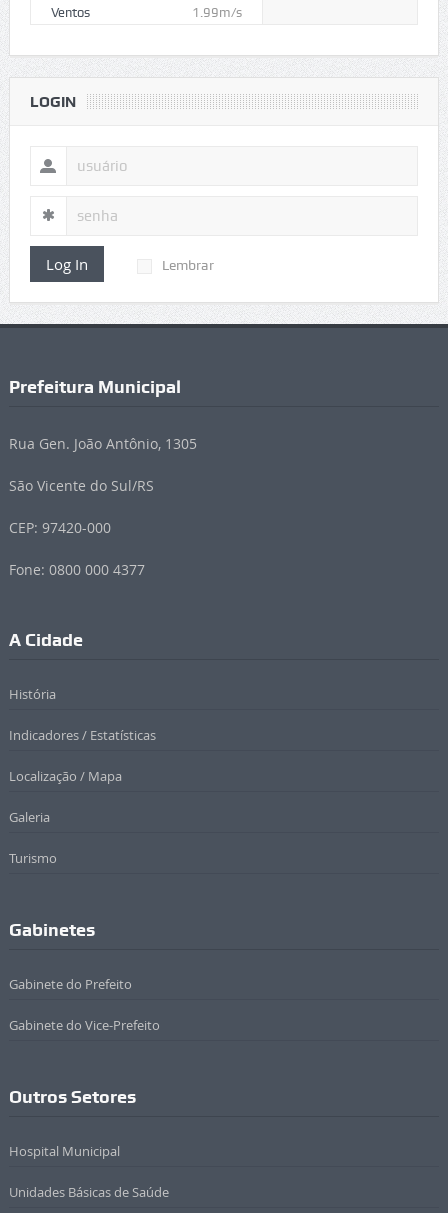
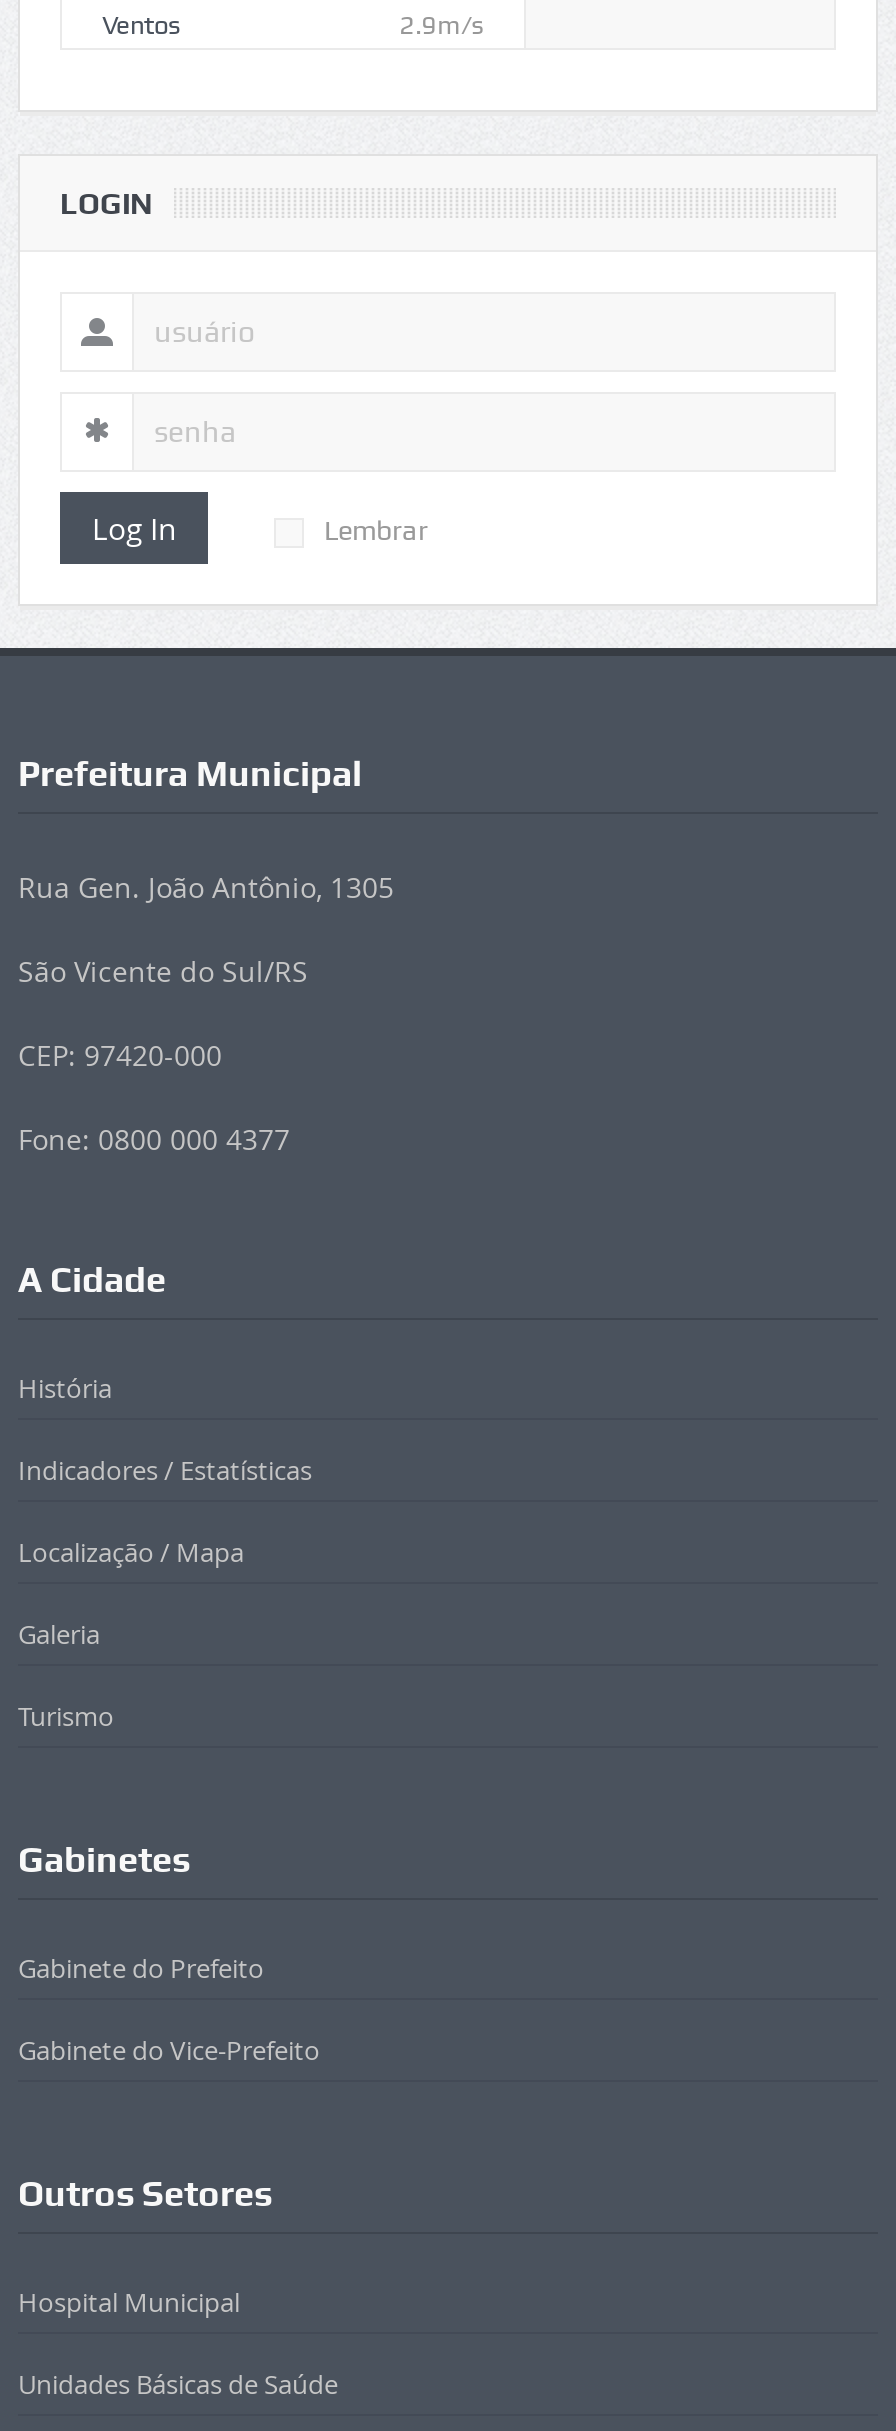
[192,5,242,20] 1.99m/s -> [399,11,483,41] 2.9m/s

